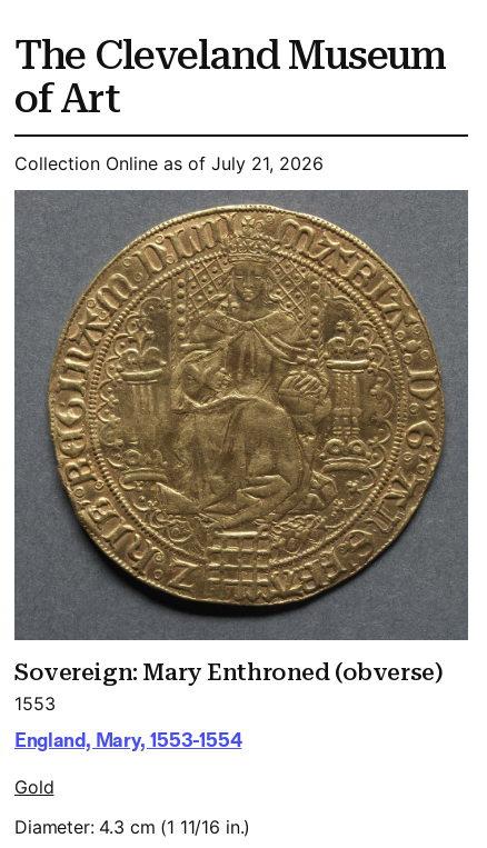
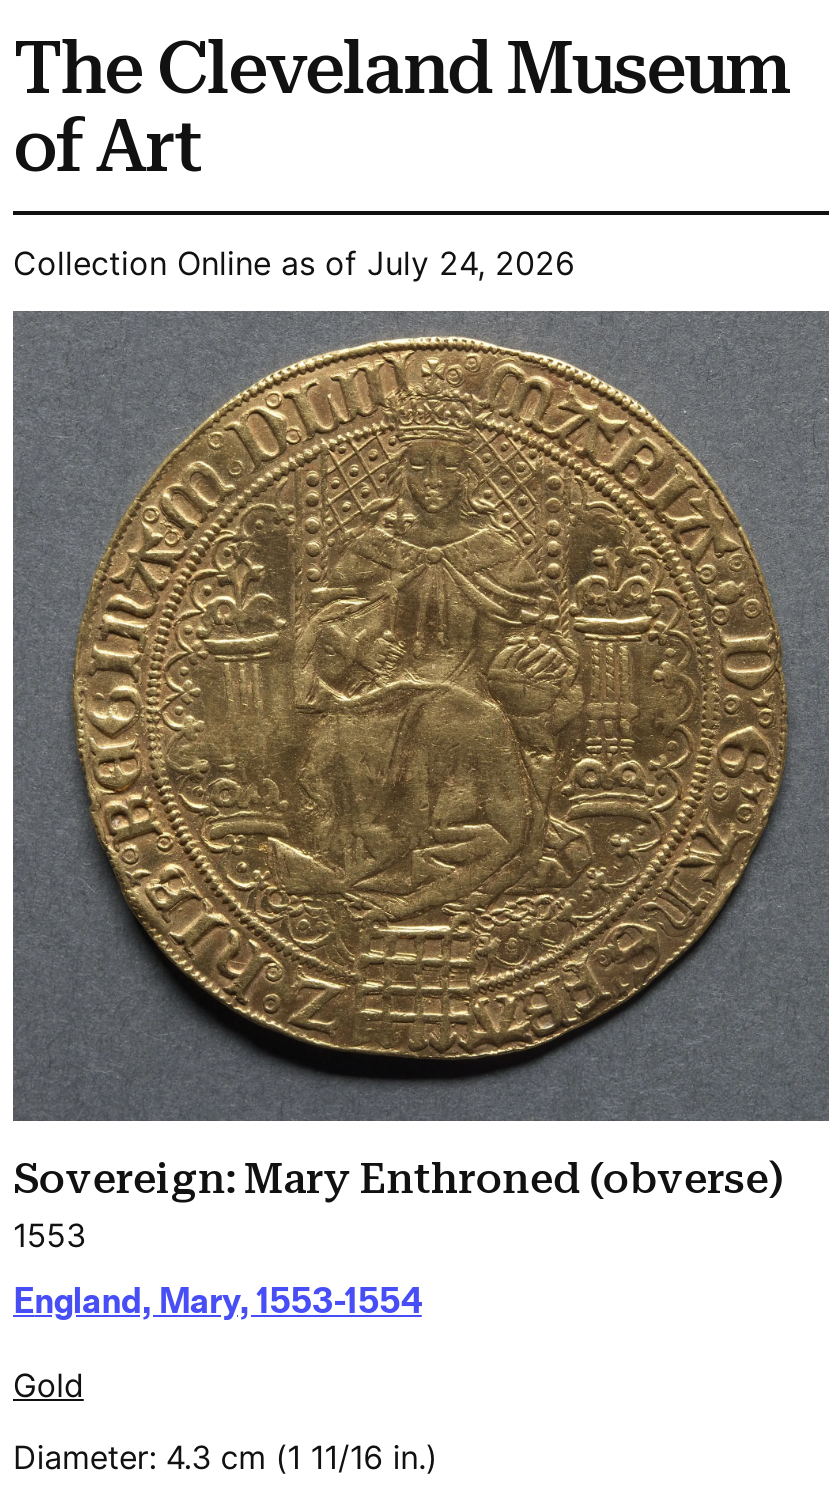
[14,152,324,174] Collection Online as of July 21, 2026 -> [13,243,575,283] Collection Online as of July 24, 2026

